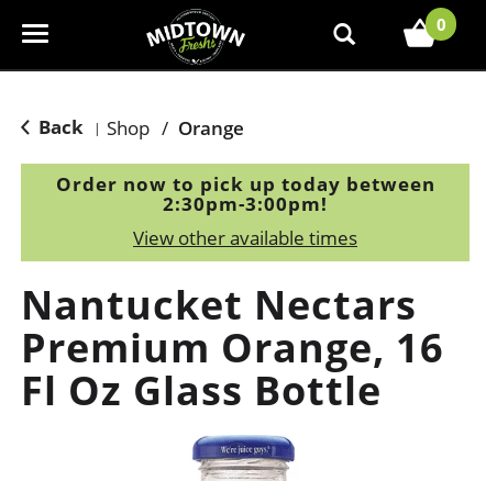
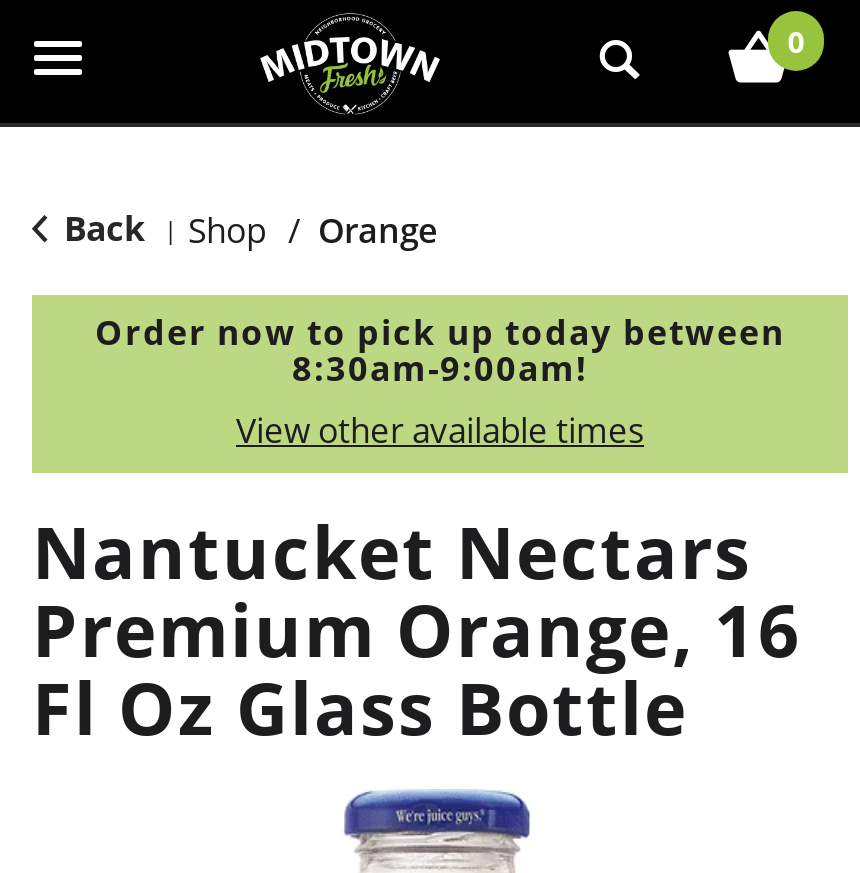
[163,191,328,216] 2:30pm-3:00pm! -> [292,345,588,391] 8:30am-9:00am!

